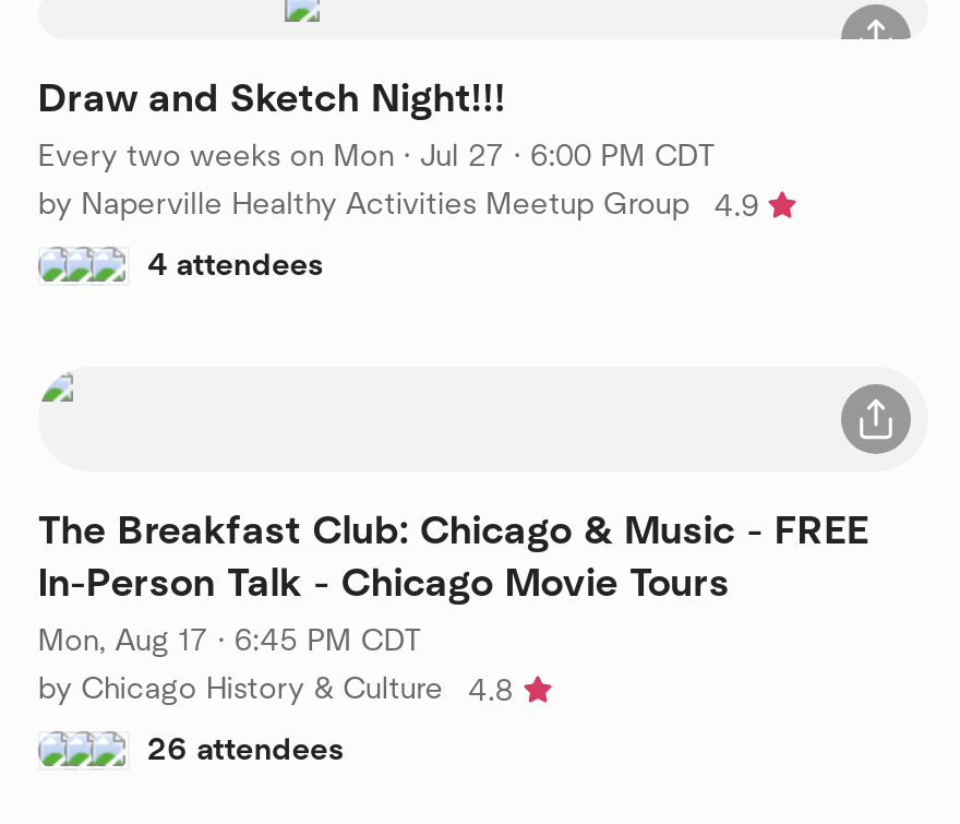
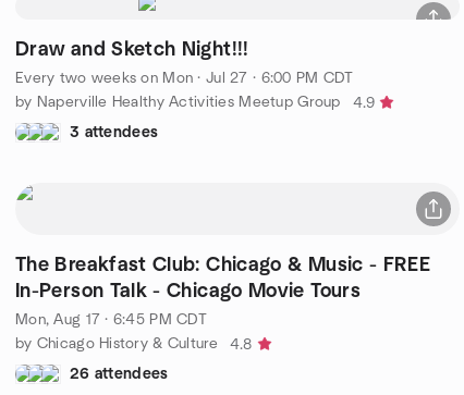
[147,250,324,280] 4 attendees -> [70,125,158,140] 3 attendees

